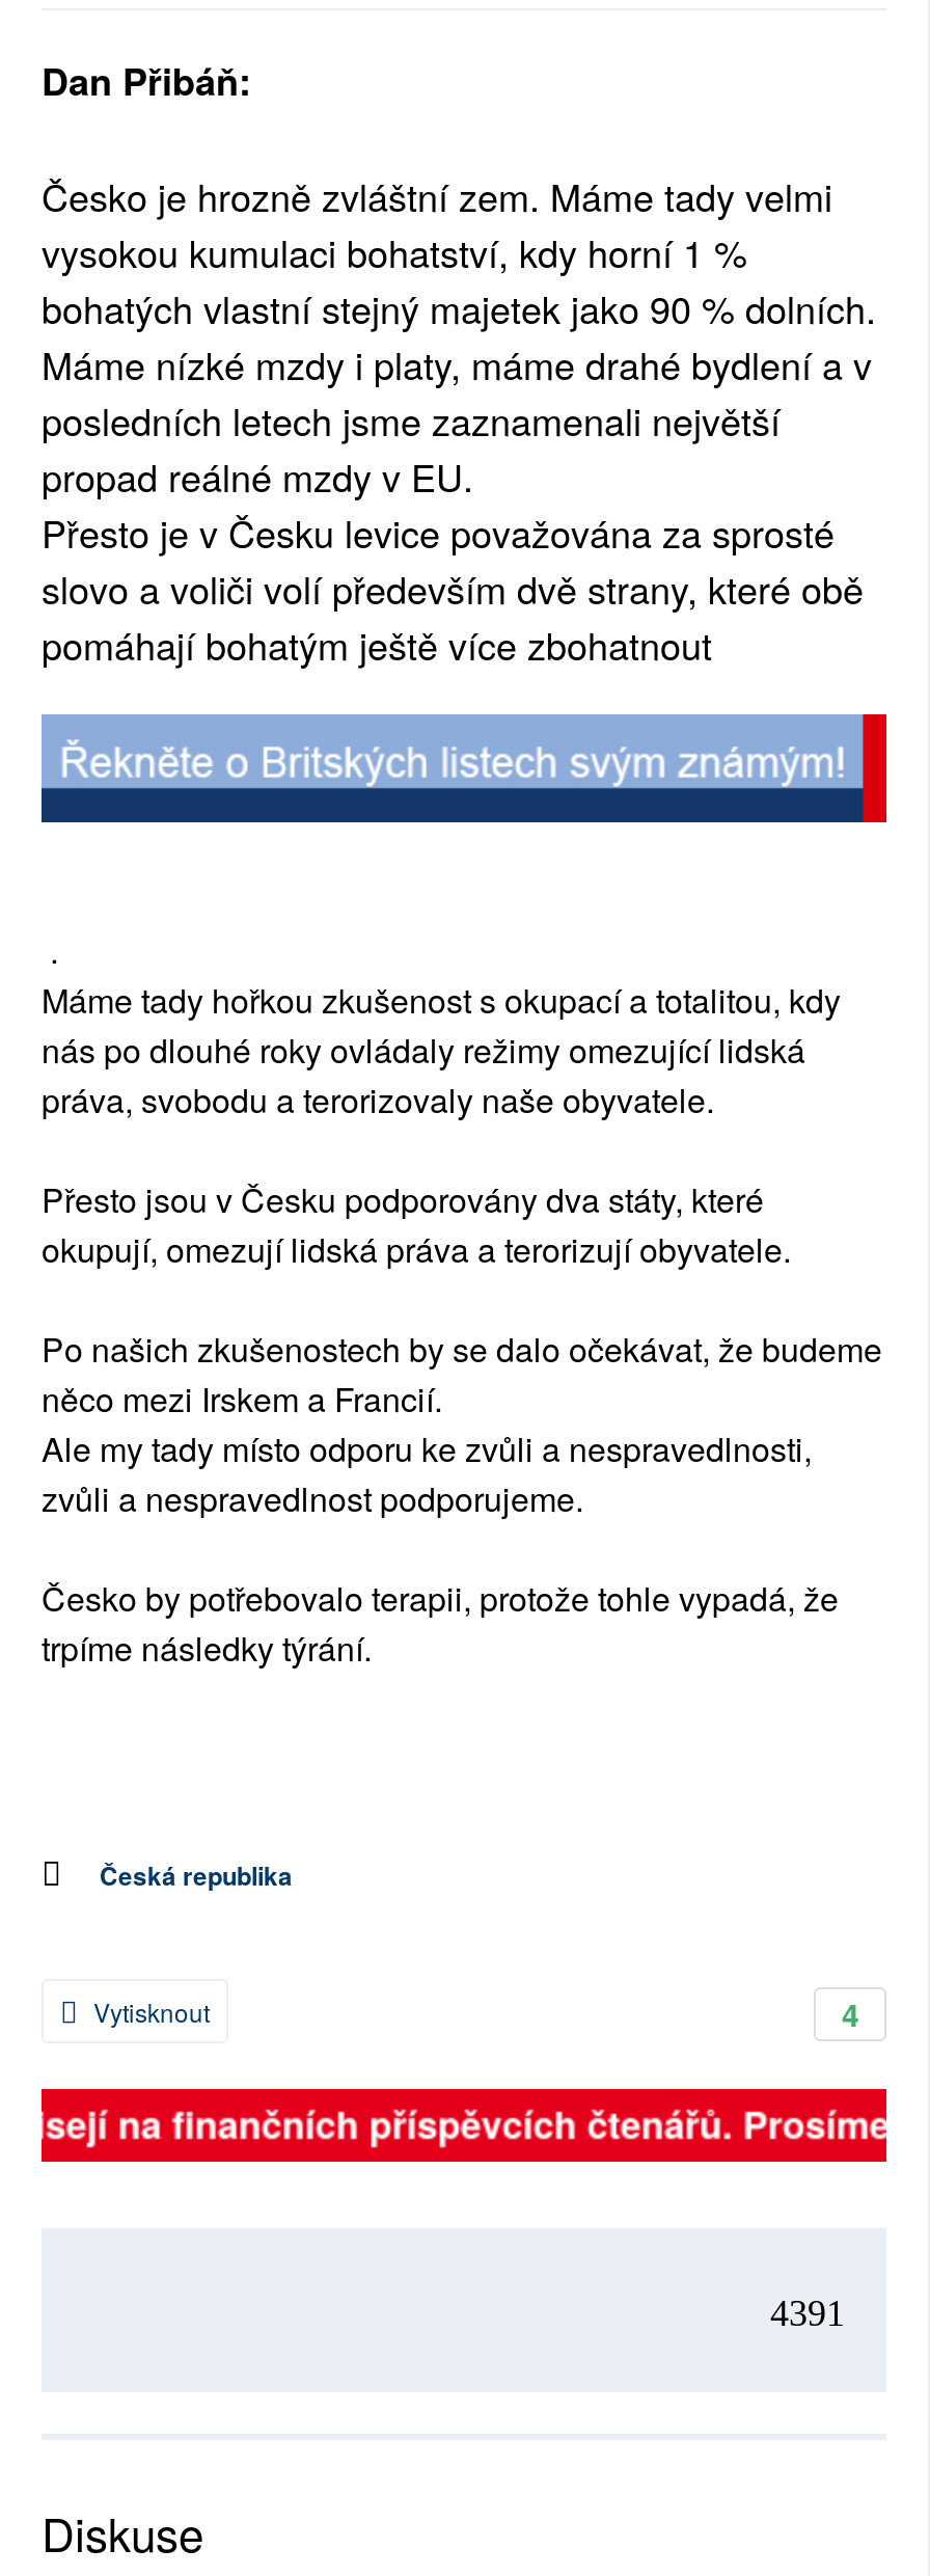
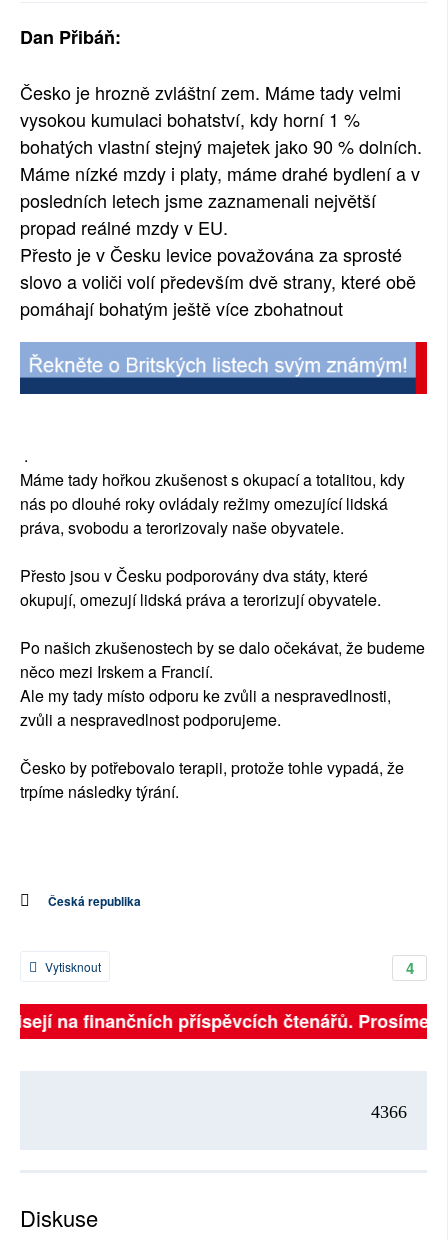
[770,2293,845,2335] 4391 -> [371,1102,407,1122] 4366

